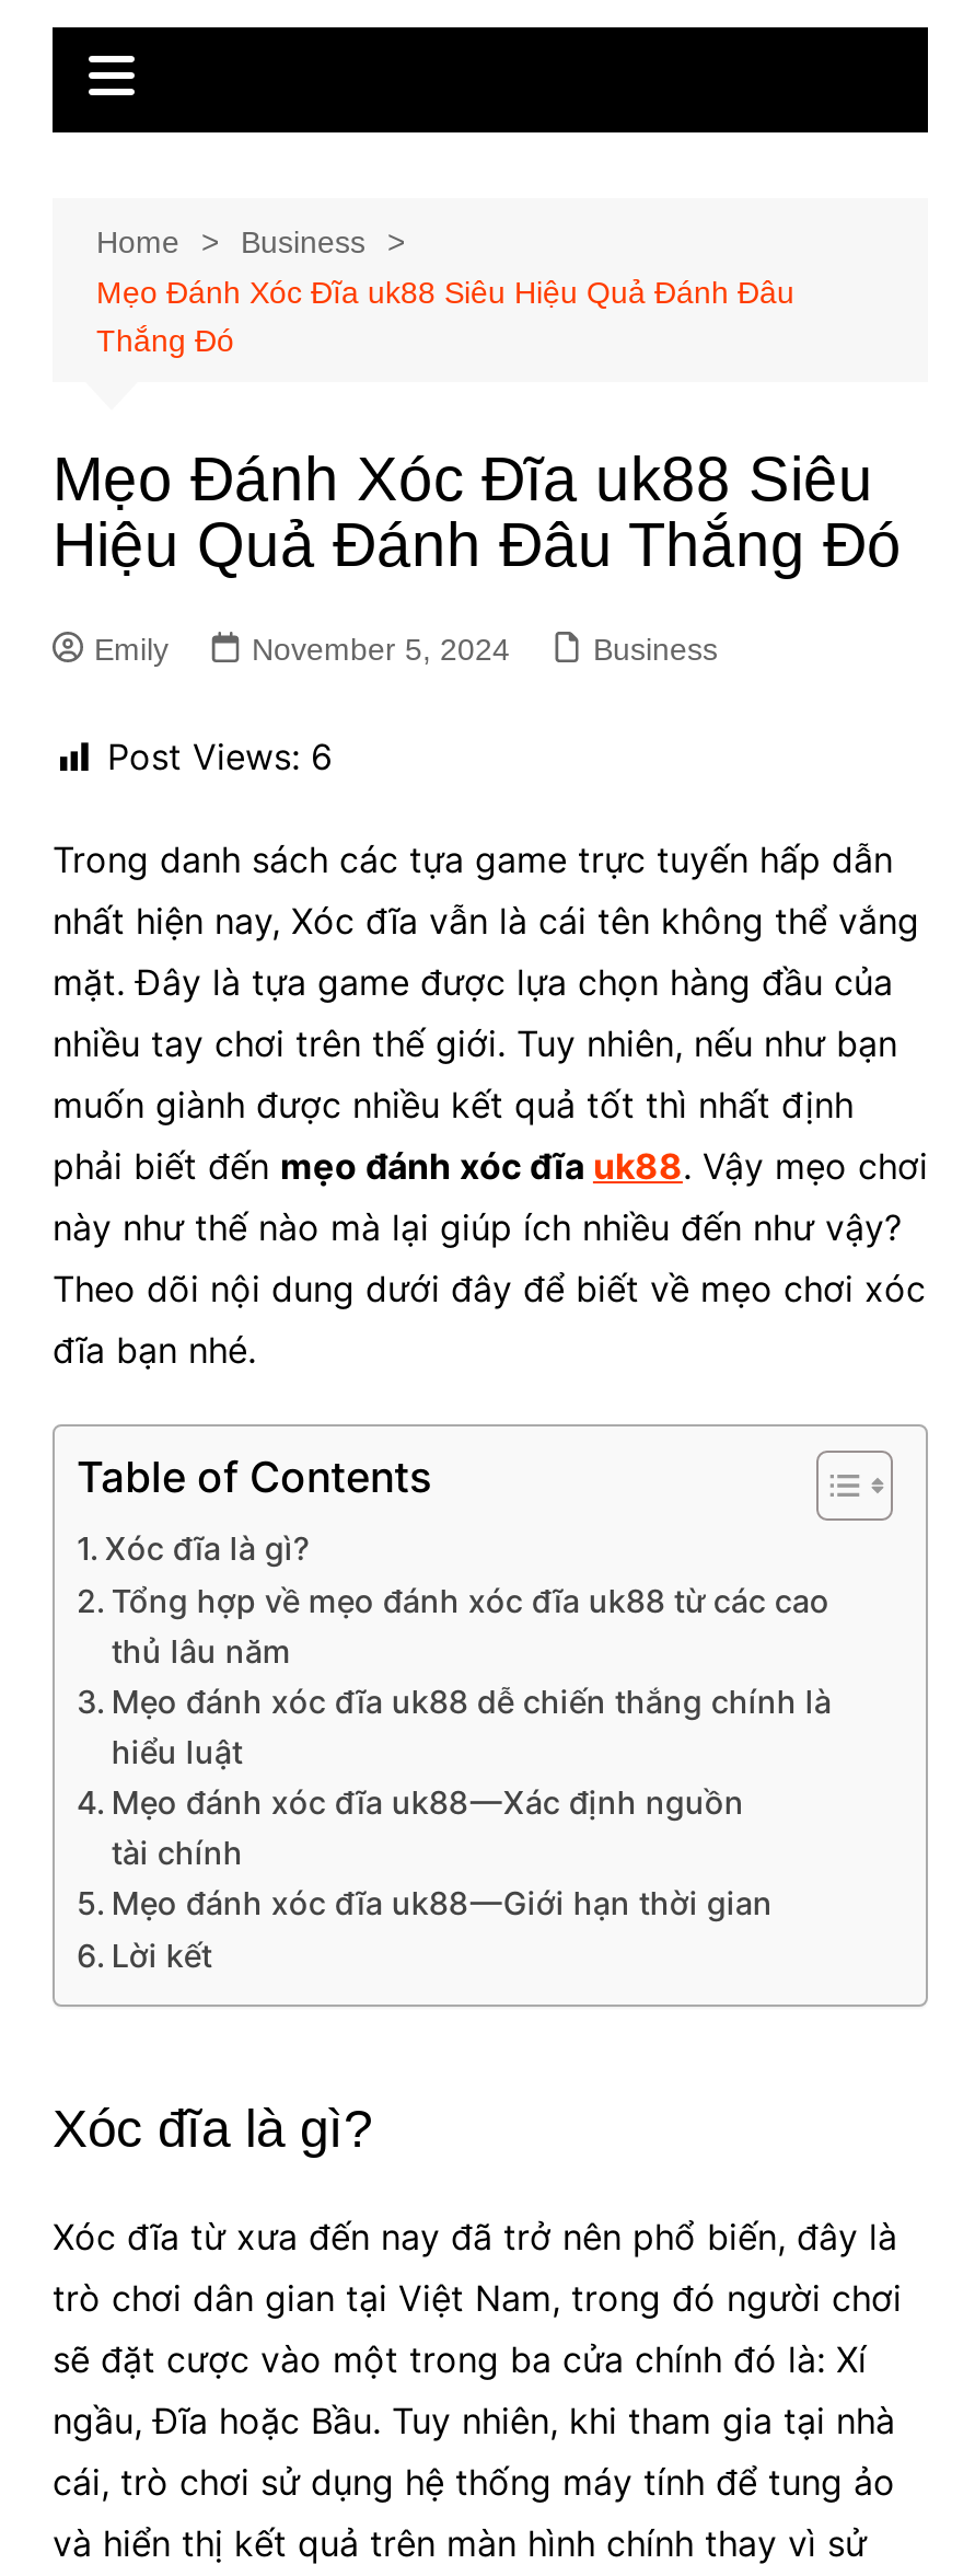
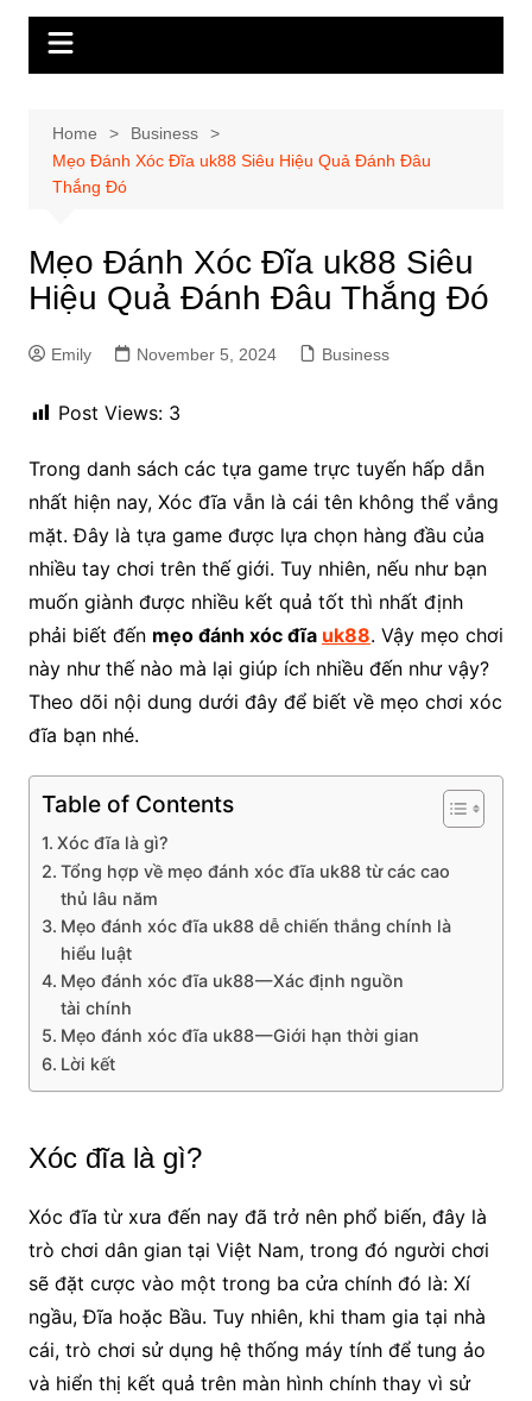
[107,735,333,778] Post Views: 6 -> [58,401,180,425] Post Views: 3

